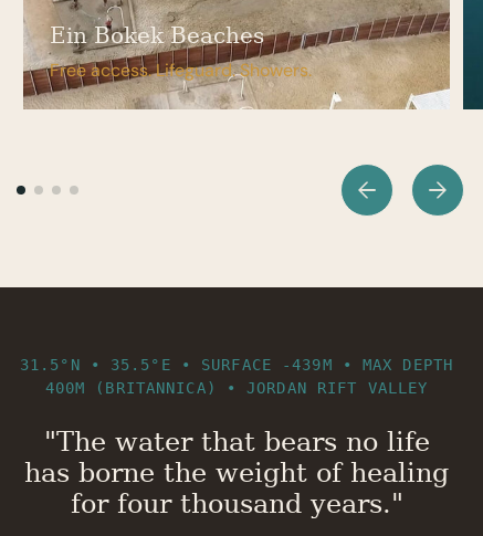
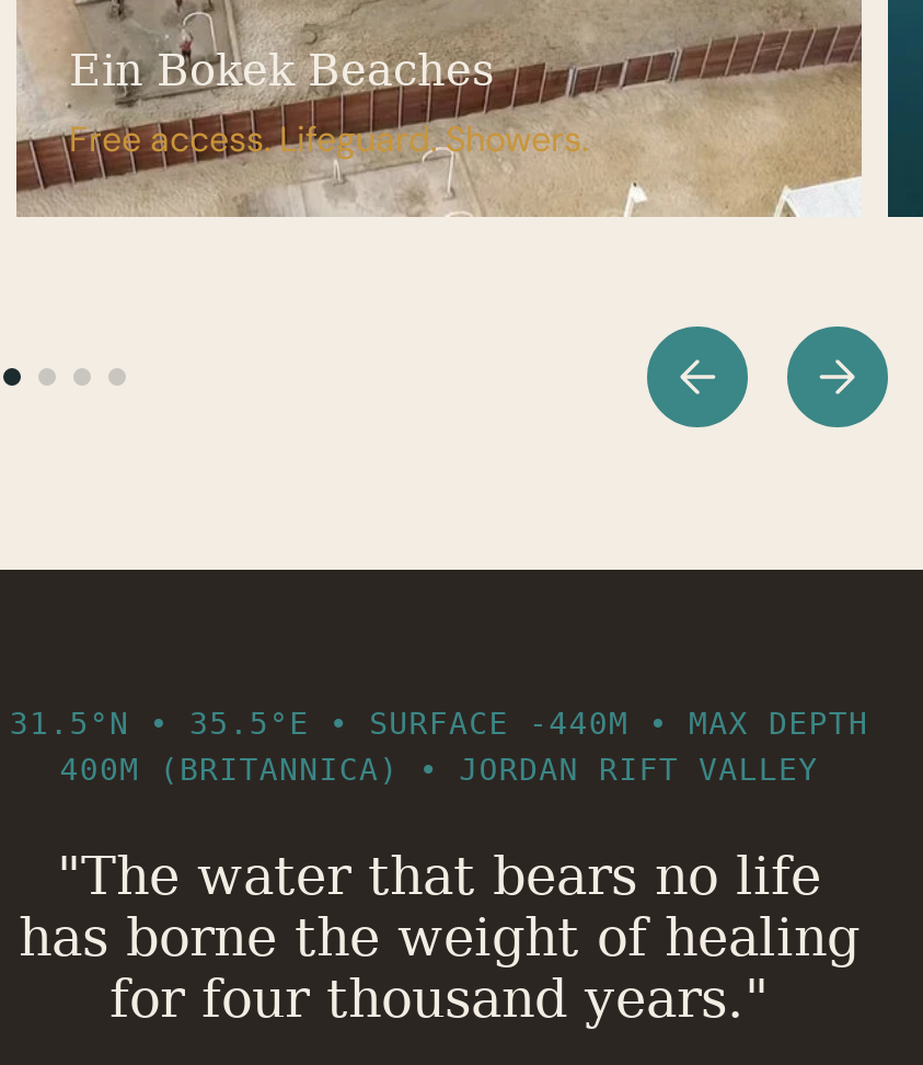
[20,354,453,376] 31.5°N • 35.5°E • SURFACE -439M • MAX DEPTH -> [10,701,868,745] 31.5°N • 35.5°E • SURFACE -440M • MAX DEPTH

